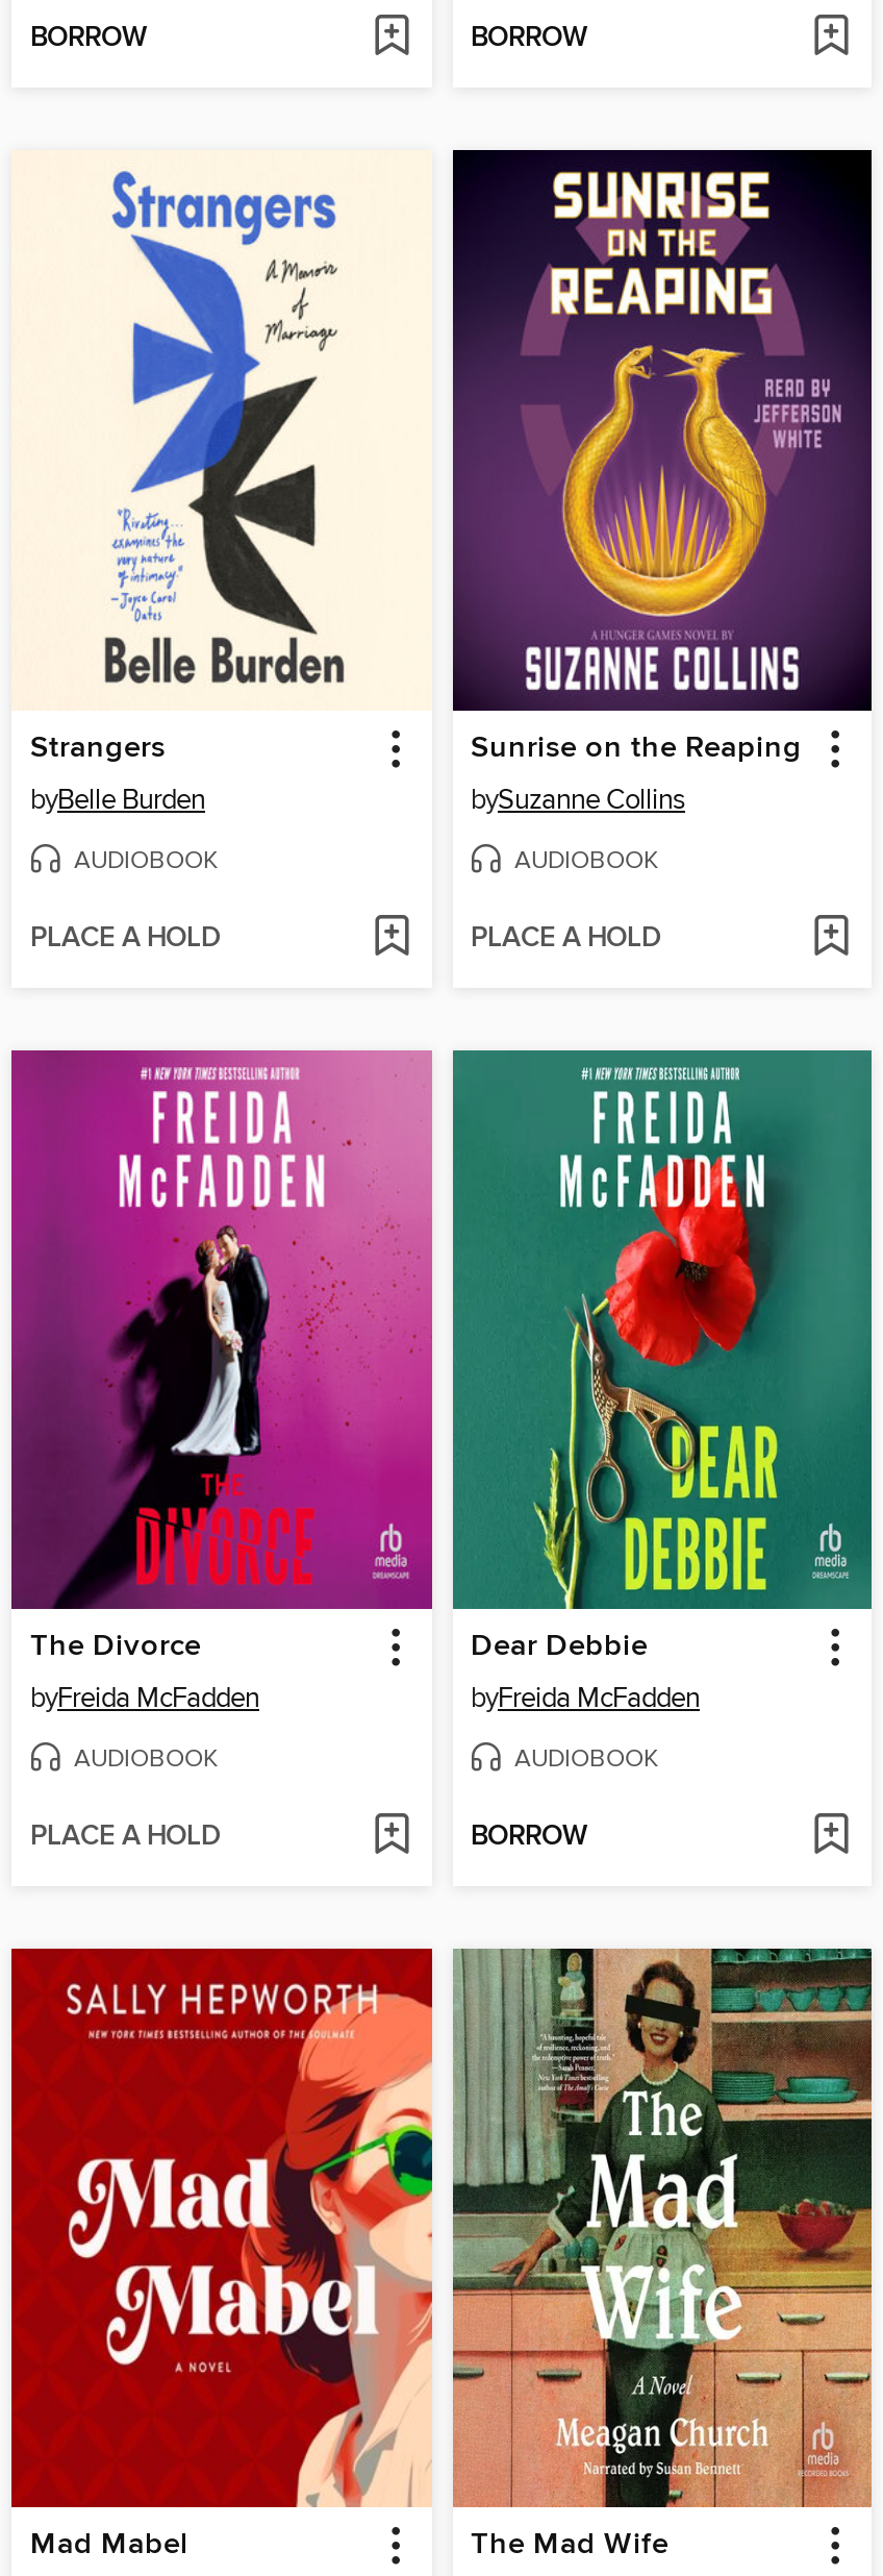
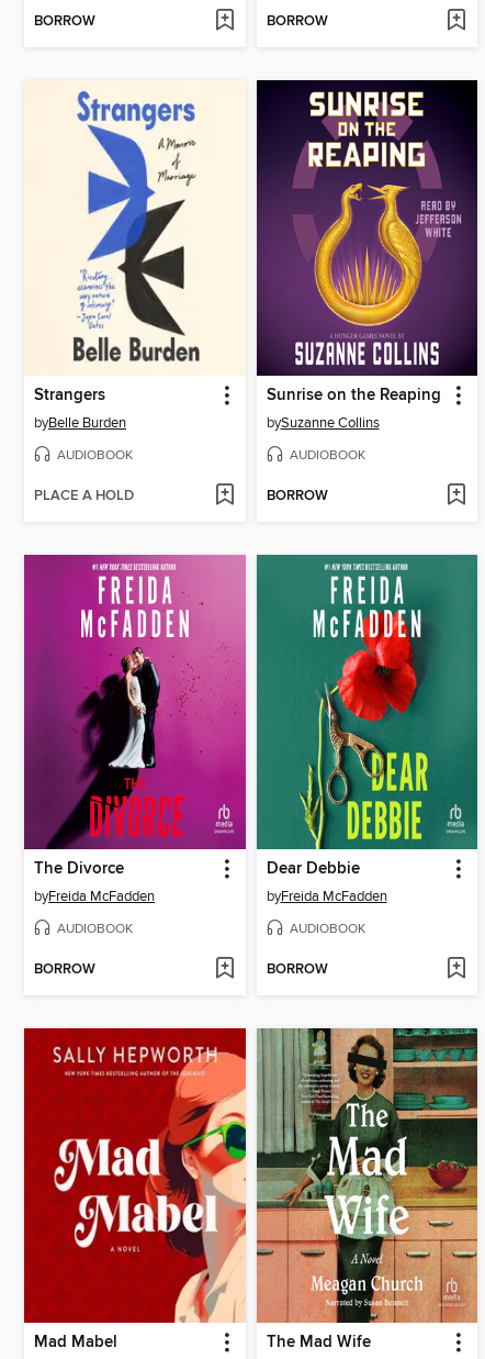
[471,920,660,956] PLACE A HOLD -> [266,486,328,505] BORROW
[30,1819,220,1854] PLACE A HOLD -> [34,960,95,979] BORROW

